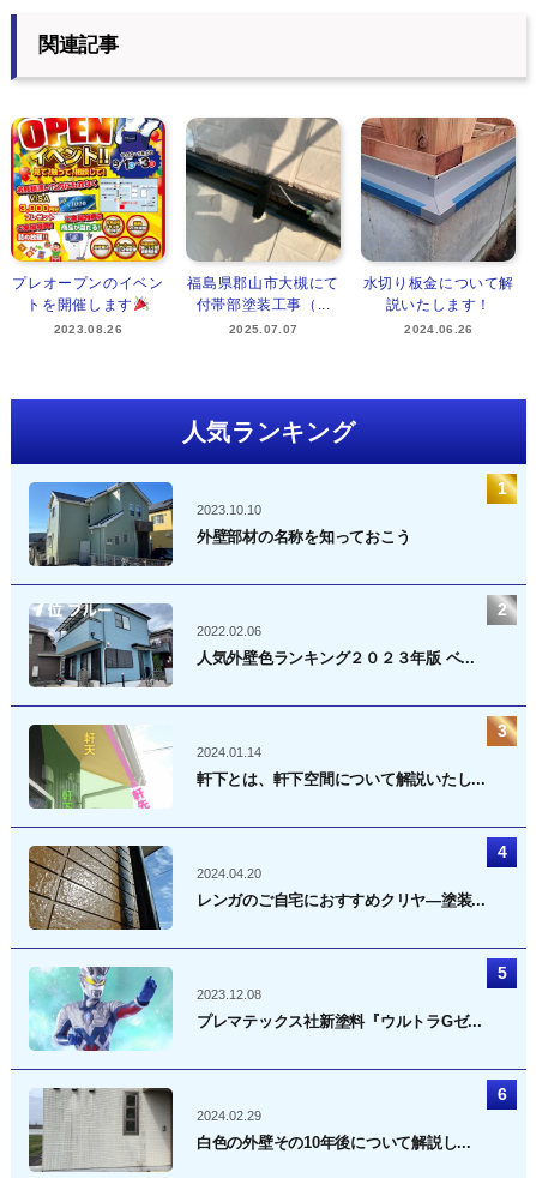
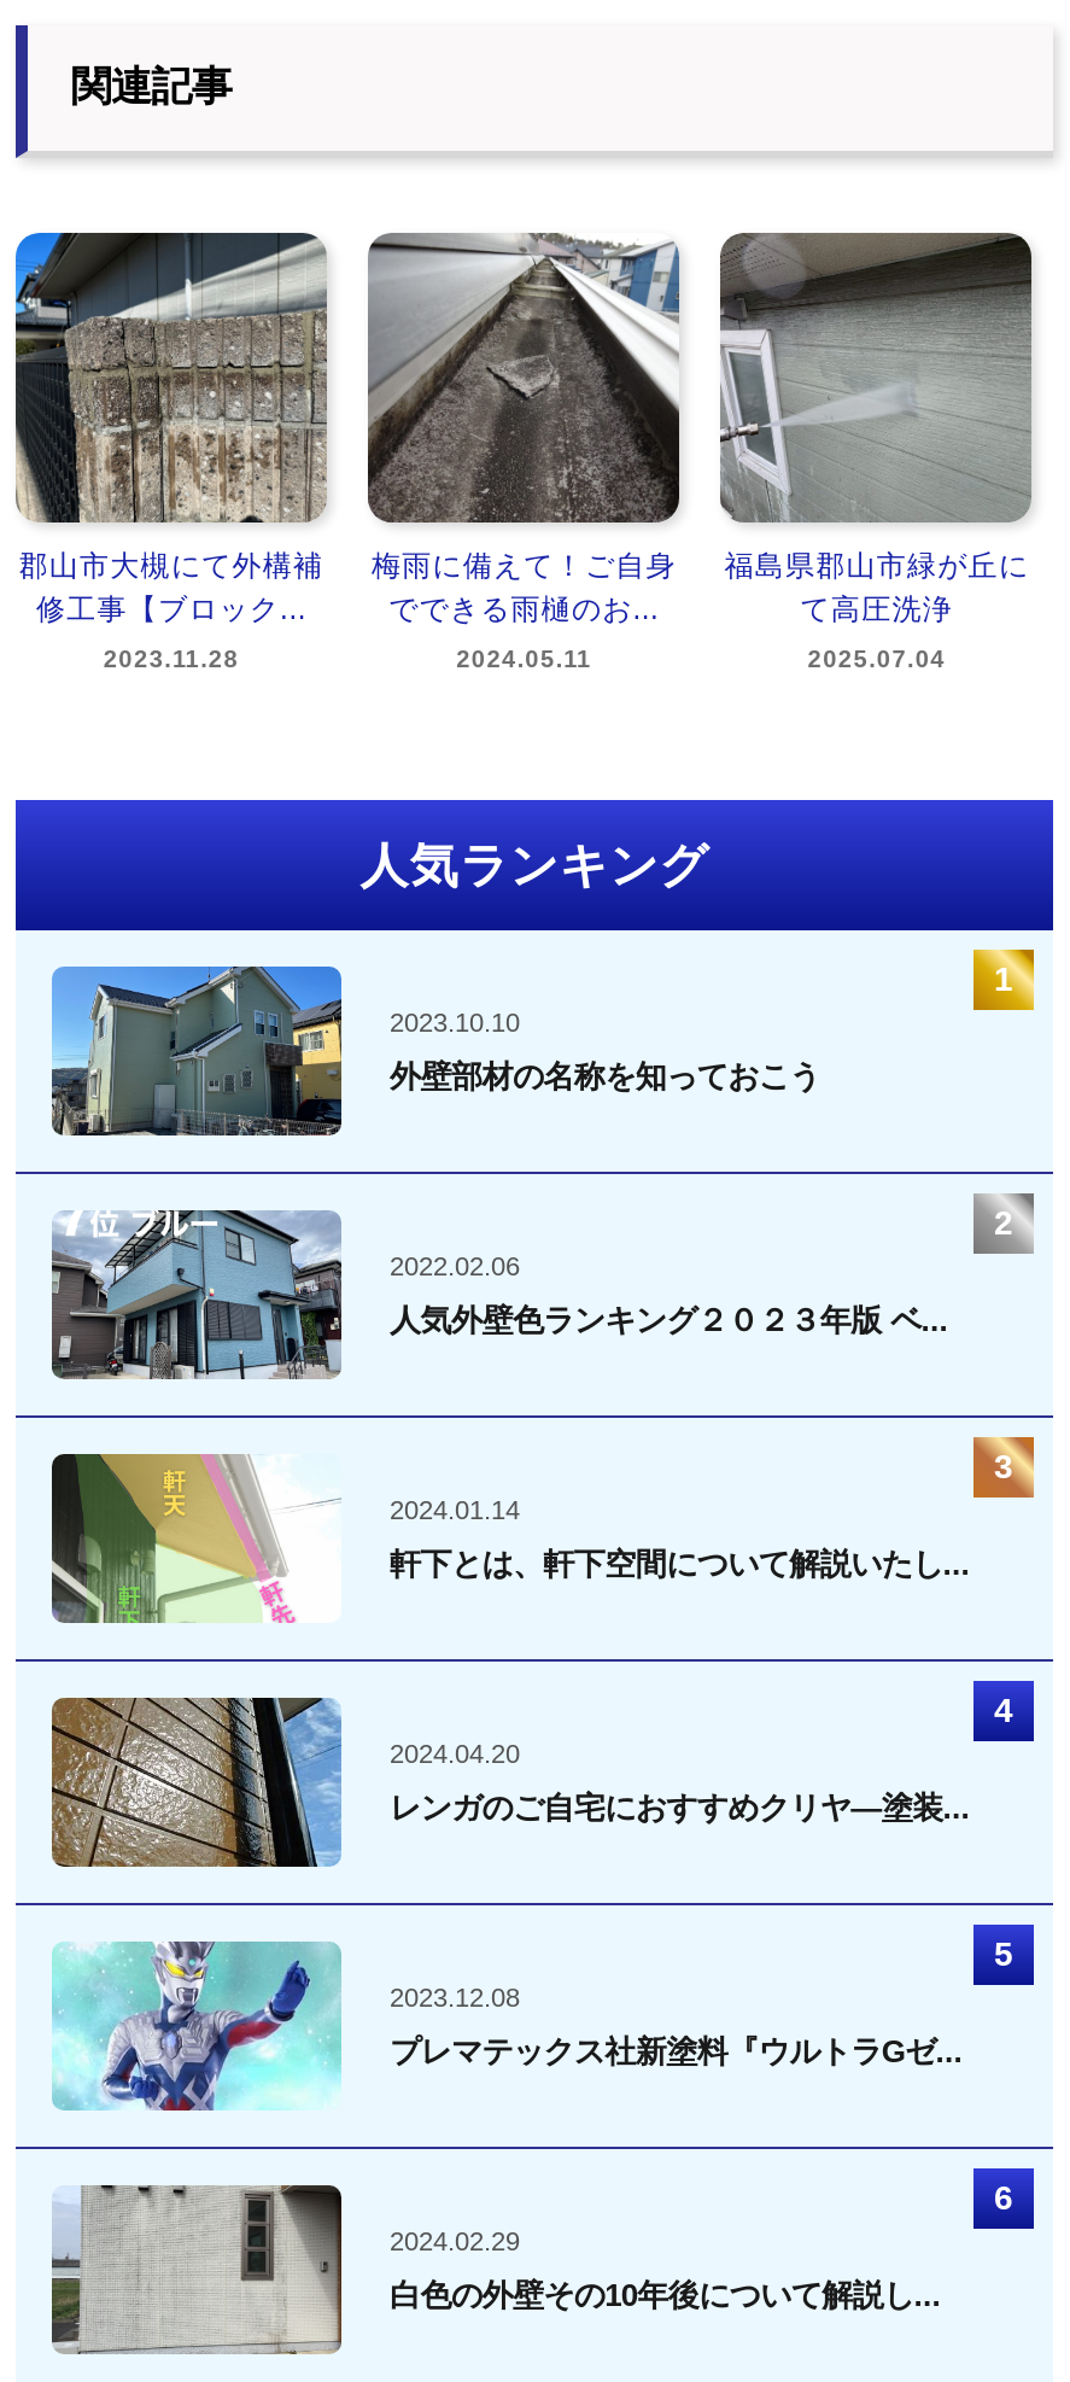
[10,116,167,313] [image] | プレオープンのイベン | トを開催します -> [13,230,329,627] [image] | 郡山市大槻にて外構補 | 修工事【ブロック...
[186,116,342,313] [image] | 福島県郡山市大槻にて | 付帯部塗装工事（... -> [368,233,682,627] [image] | 梅雨に備えて！ご自身 | でできる雨樋のお...
[360,116,517,313] [image] | 水切り板金について解 | 説いたします！ -> [720,230,1034,627] [image] | 福島県郡山市緑が丘に | て高圧洗浄
[54,323,122,336] 2023.08.26 -> [104,646,239,673] 2023.11.28
[229,323,298,336] 2025.07.07 -> [456,646,592,673] 2024.05.11
[404,323,473,336] 2024.06.26 -> [808,646,946,673] 2025.07.04

